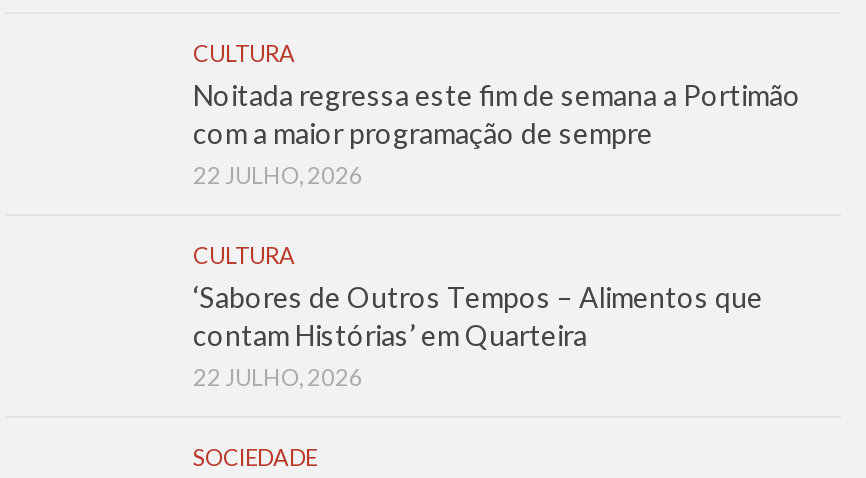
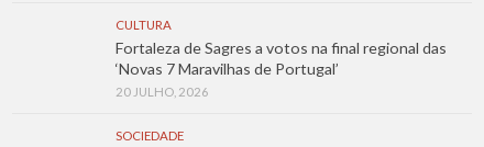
[193,77,801,389] Noitada regressa este fim de semana a Portimão | com a maior programação de sempre | 22 JULHO, 2026 | CULTURA | ‘Sabores de Outros Tempos – Alimentos que | contam Histórias’ em Quarteira | 22 JULHO, 2026 -> [116,38,447,98] Fortaleza de Sagres a votos na final regional das | ‘Novas 7 Maravilhas de Portugal’ | 20 JULHO, 2026

